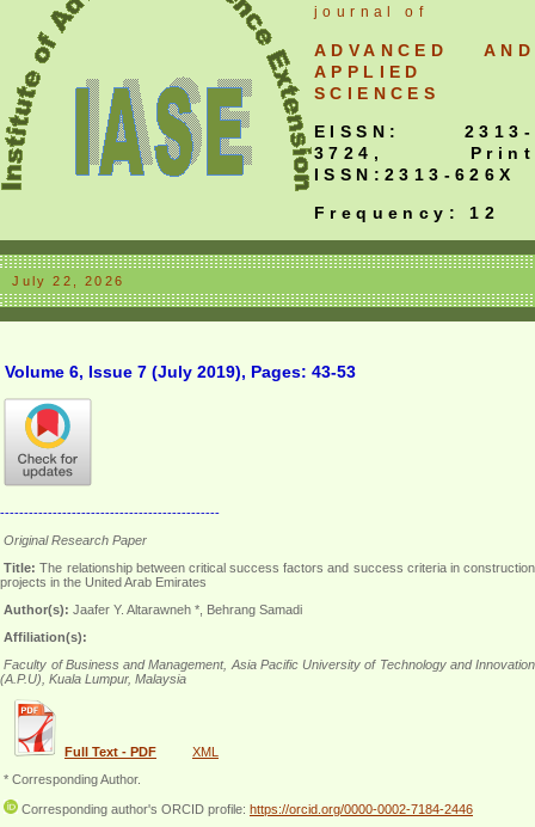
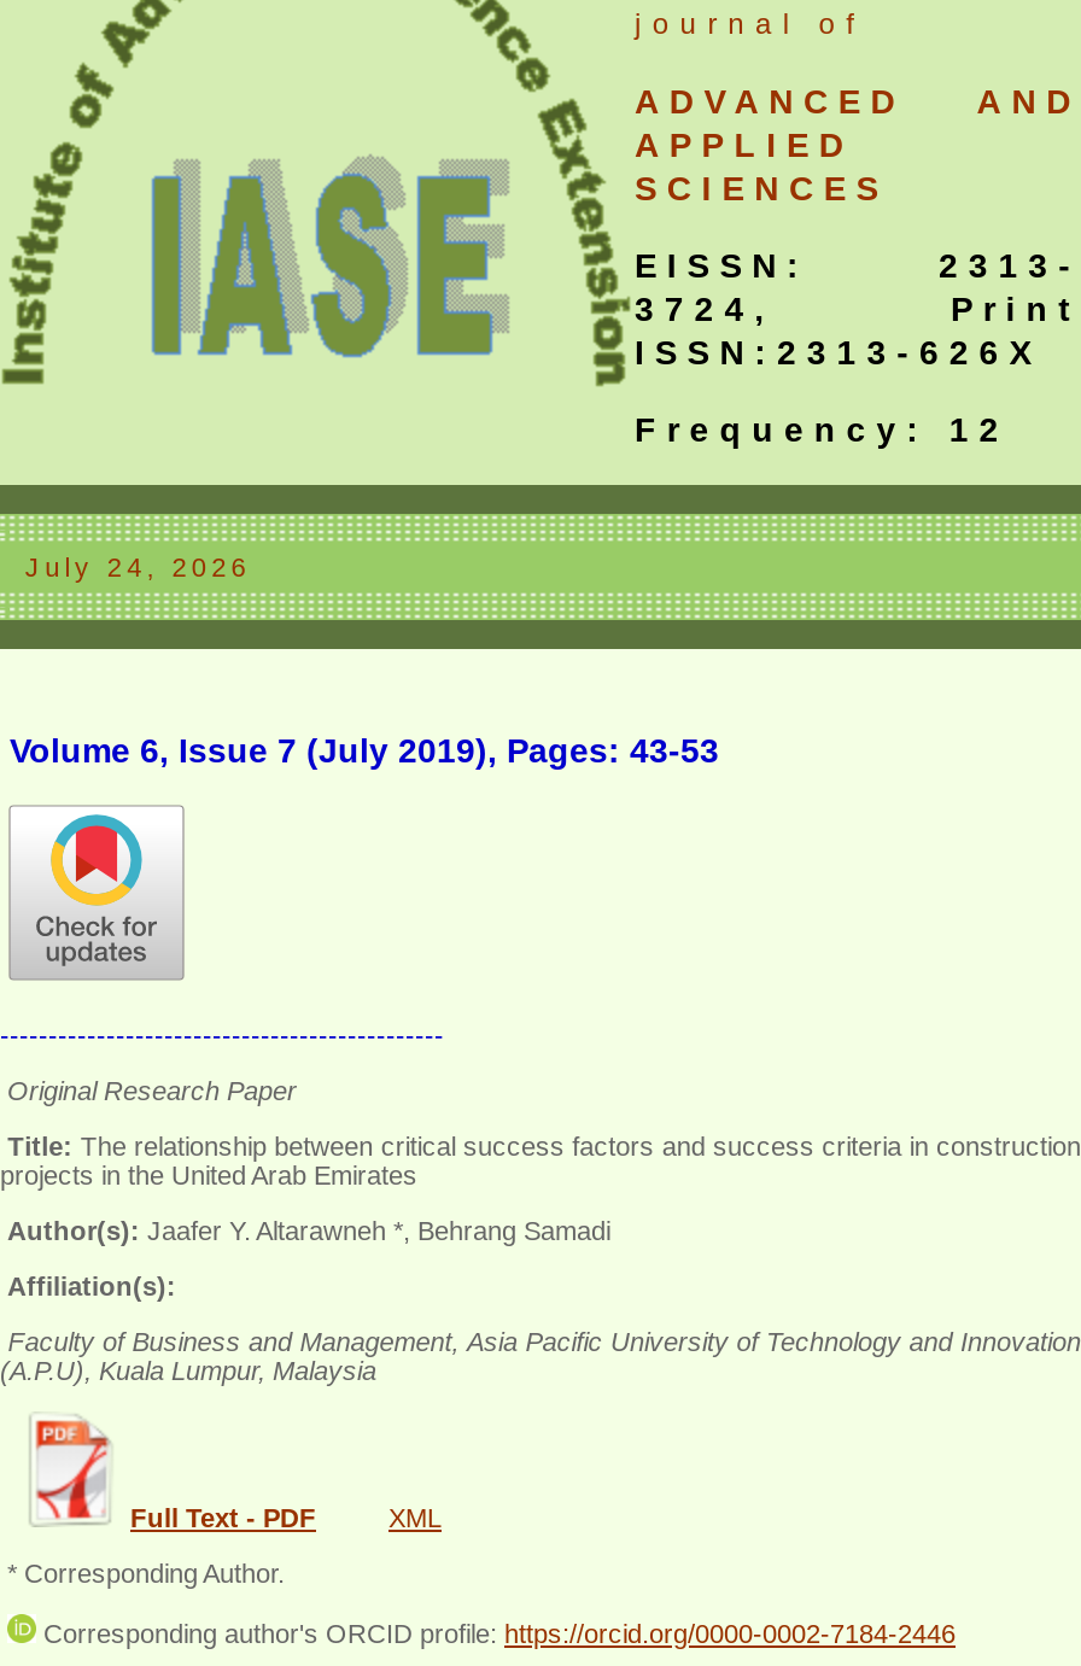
[12,274,124,288] July 22, 2026 -> [25,553,251,581] July 24, 2026

